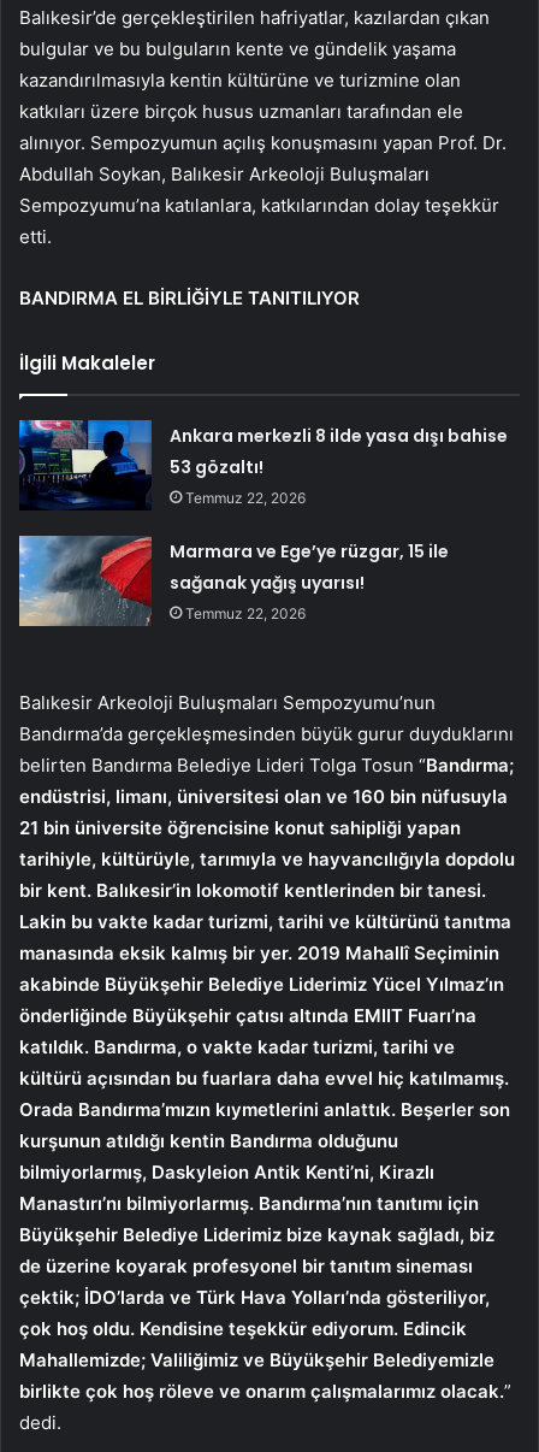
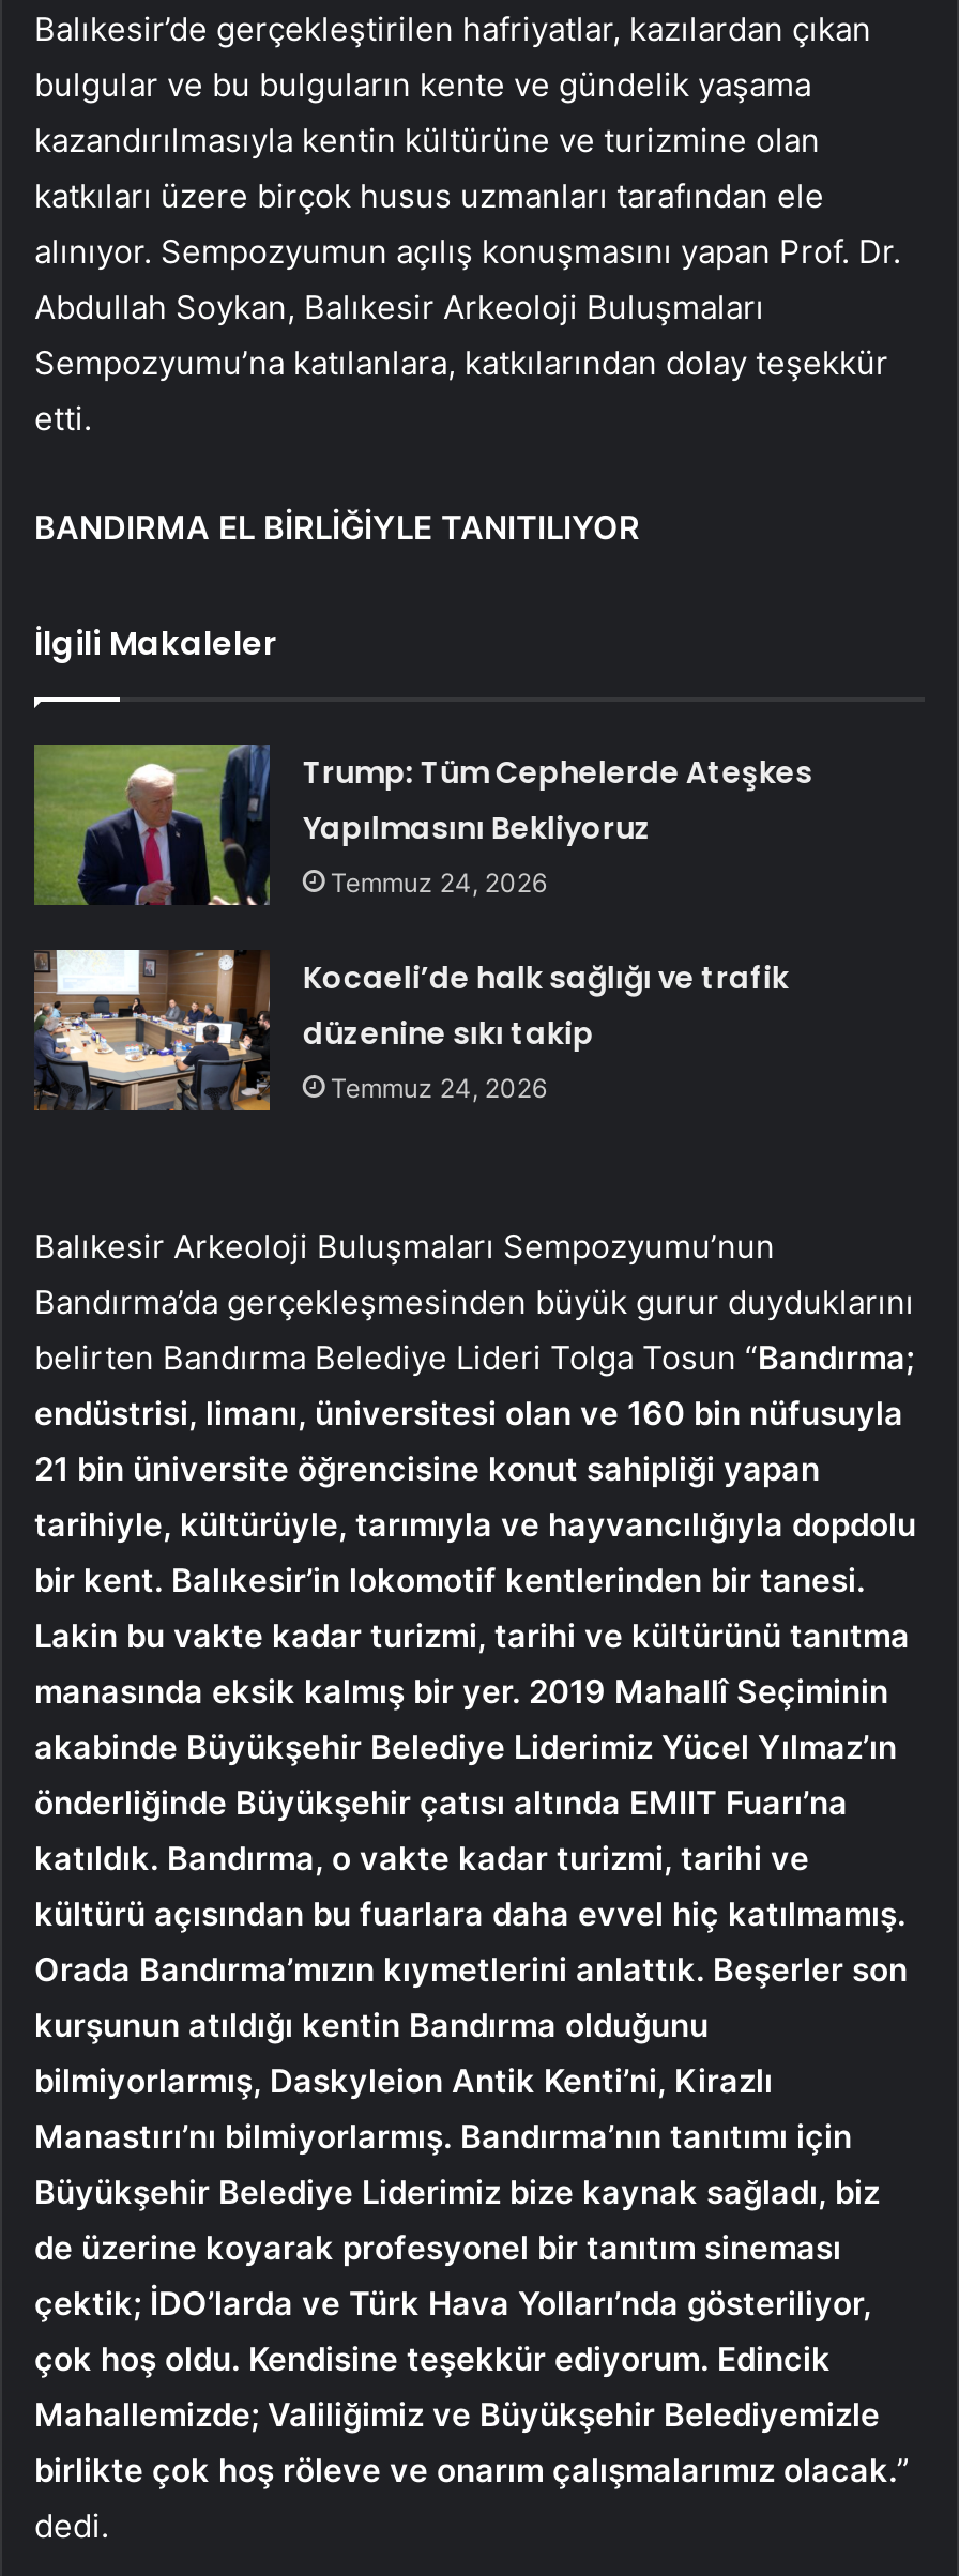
[18,419,508,510] [image] | Ankara merkezli 8 ilde yasa dışı bahise | 53 gözaltı! | Temmuz 22, 2026 -> [32,742,812,907] [image] | Trump: Tüm Cephelerde Ateşkes | Yapılmasını Bekliyoruz | Temmuz 24, 2026
[18,535,449,627] [image] | Marmara ve Ege’ye rüzgar, 15 ile | sağanak yağış uyarısı! | Temmuz 22, 2026 -> [32,948,788,1113] [image] | Kocaeli’de halk sağlığı ve trafik | düzenine sıkı takip | Temmuz 24, 2026

